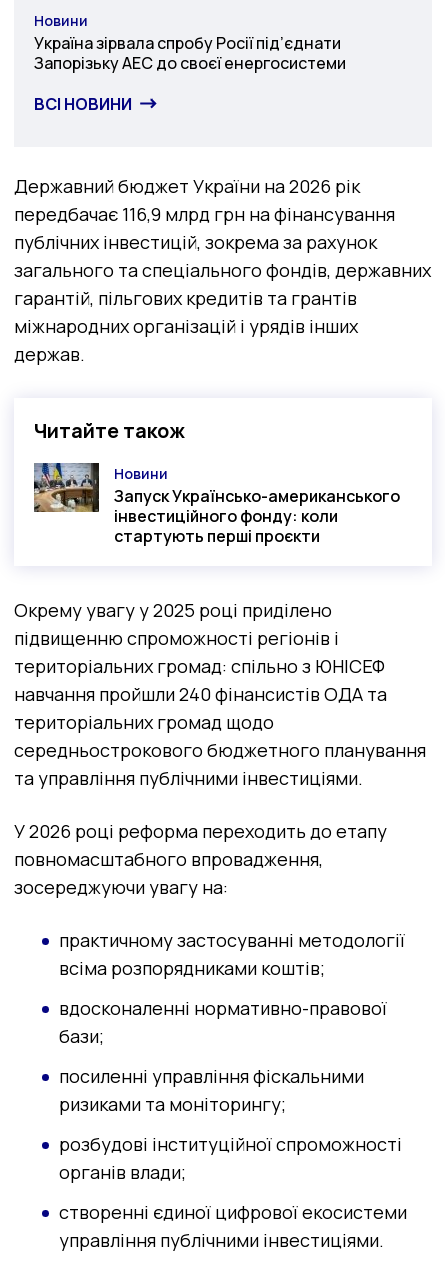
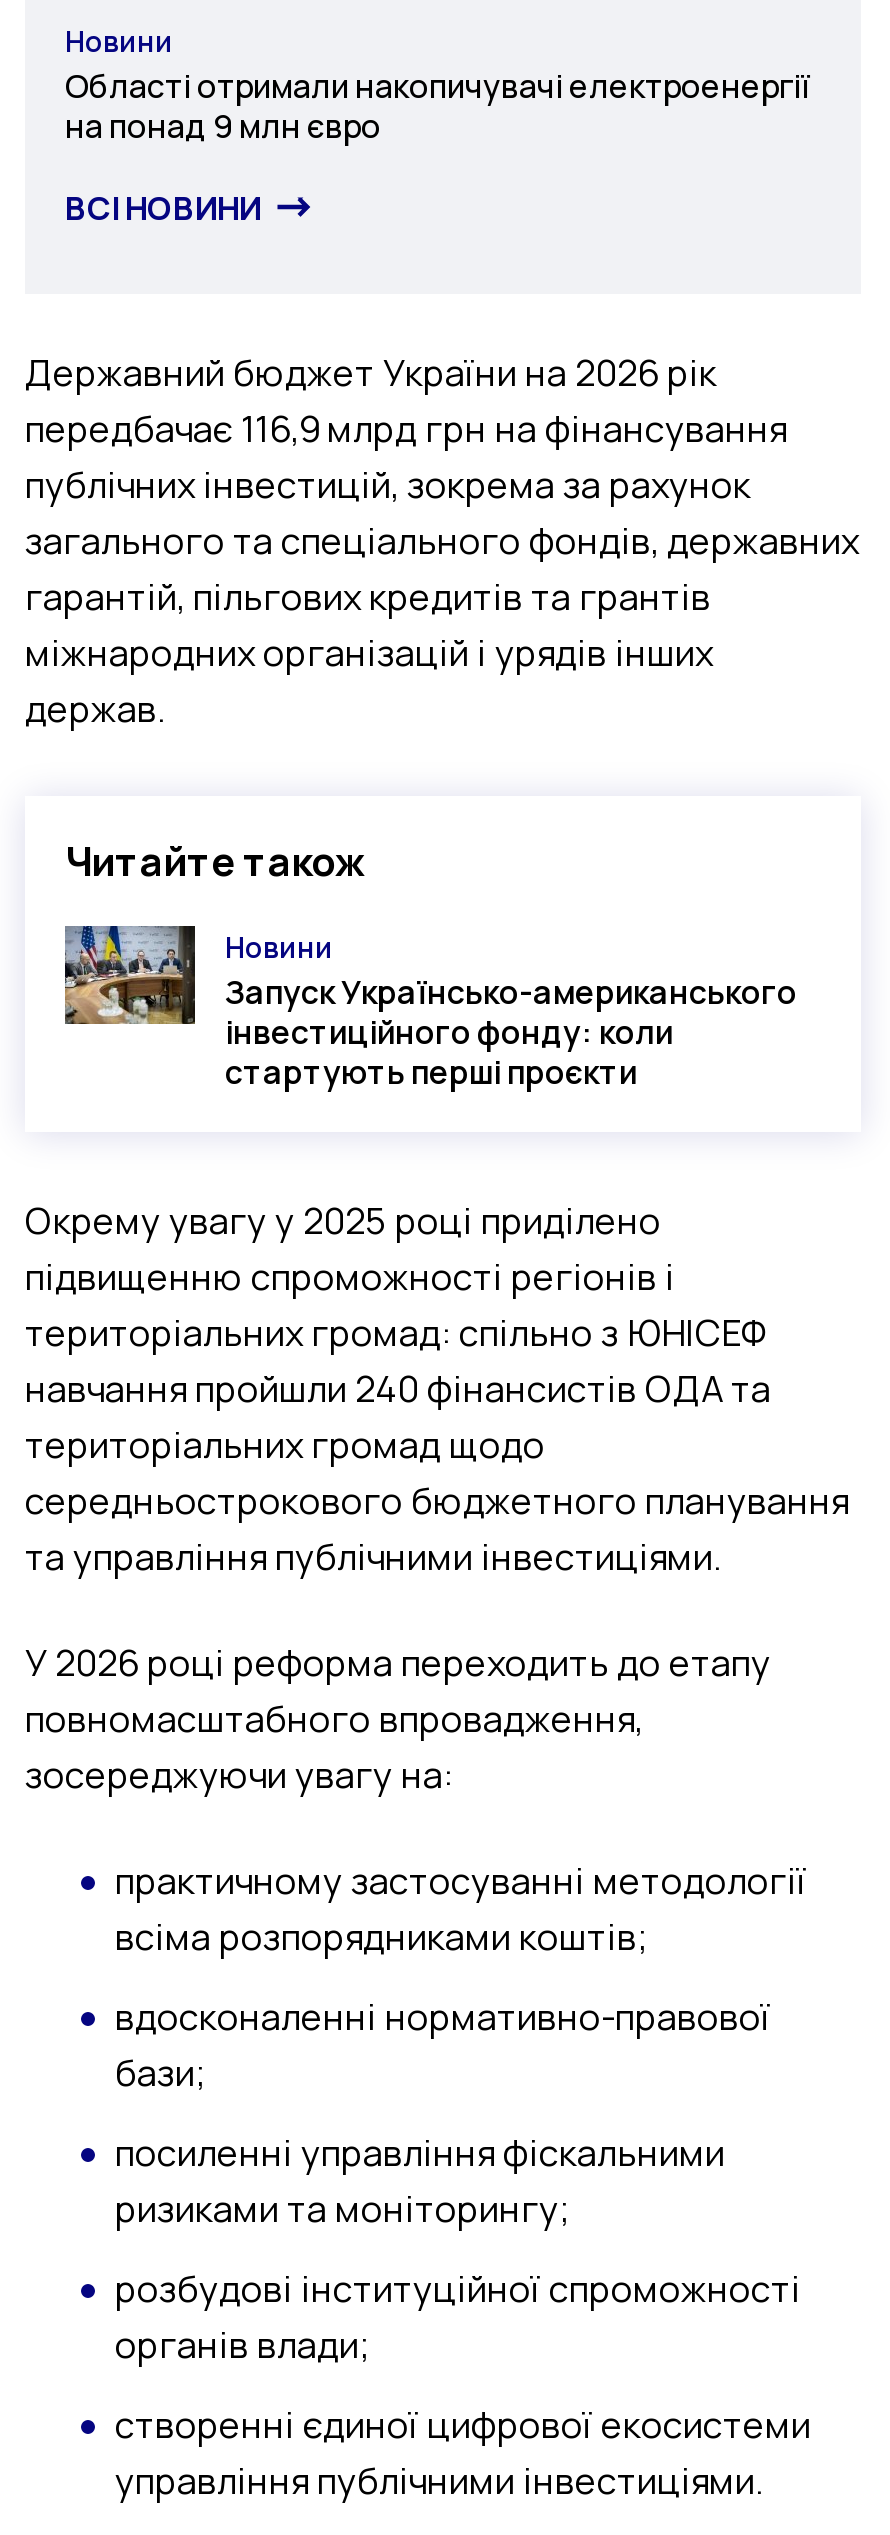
[34,32,346,74] Україна зірвала спробу Росії під’єднати | Запорізьку АЕС до своєї енергосистеми -> [65,64,809,148] Області отримали накопичувачі електроенергії | на понад 9 млн євро

